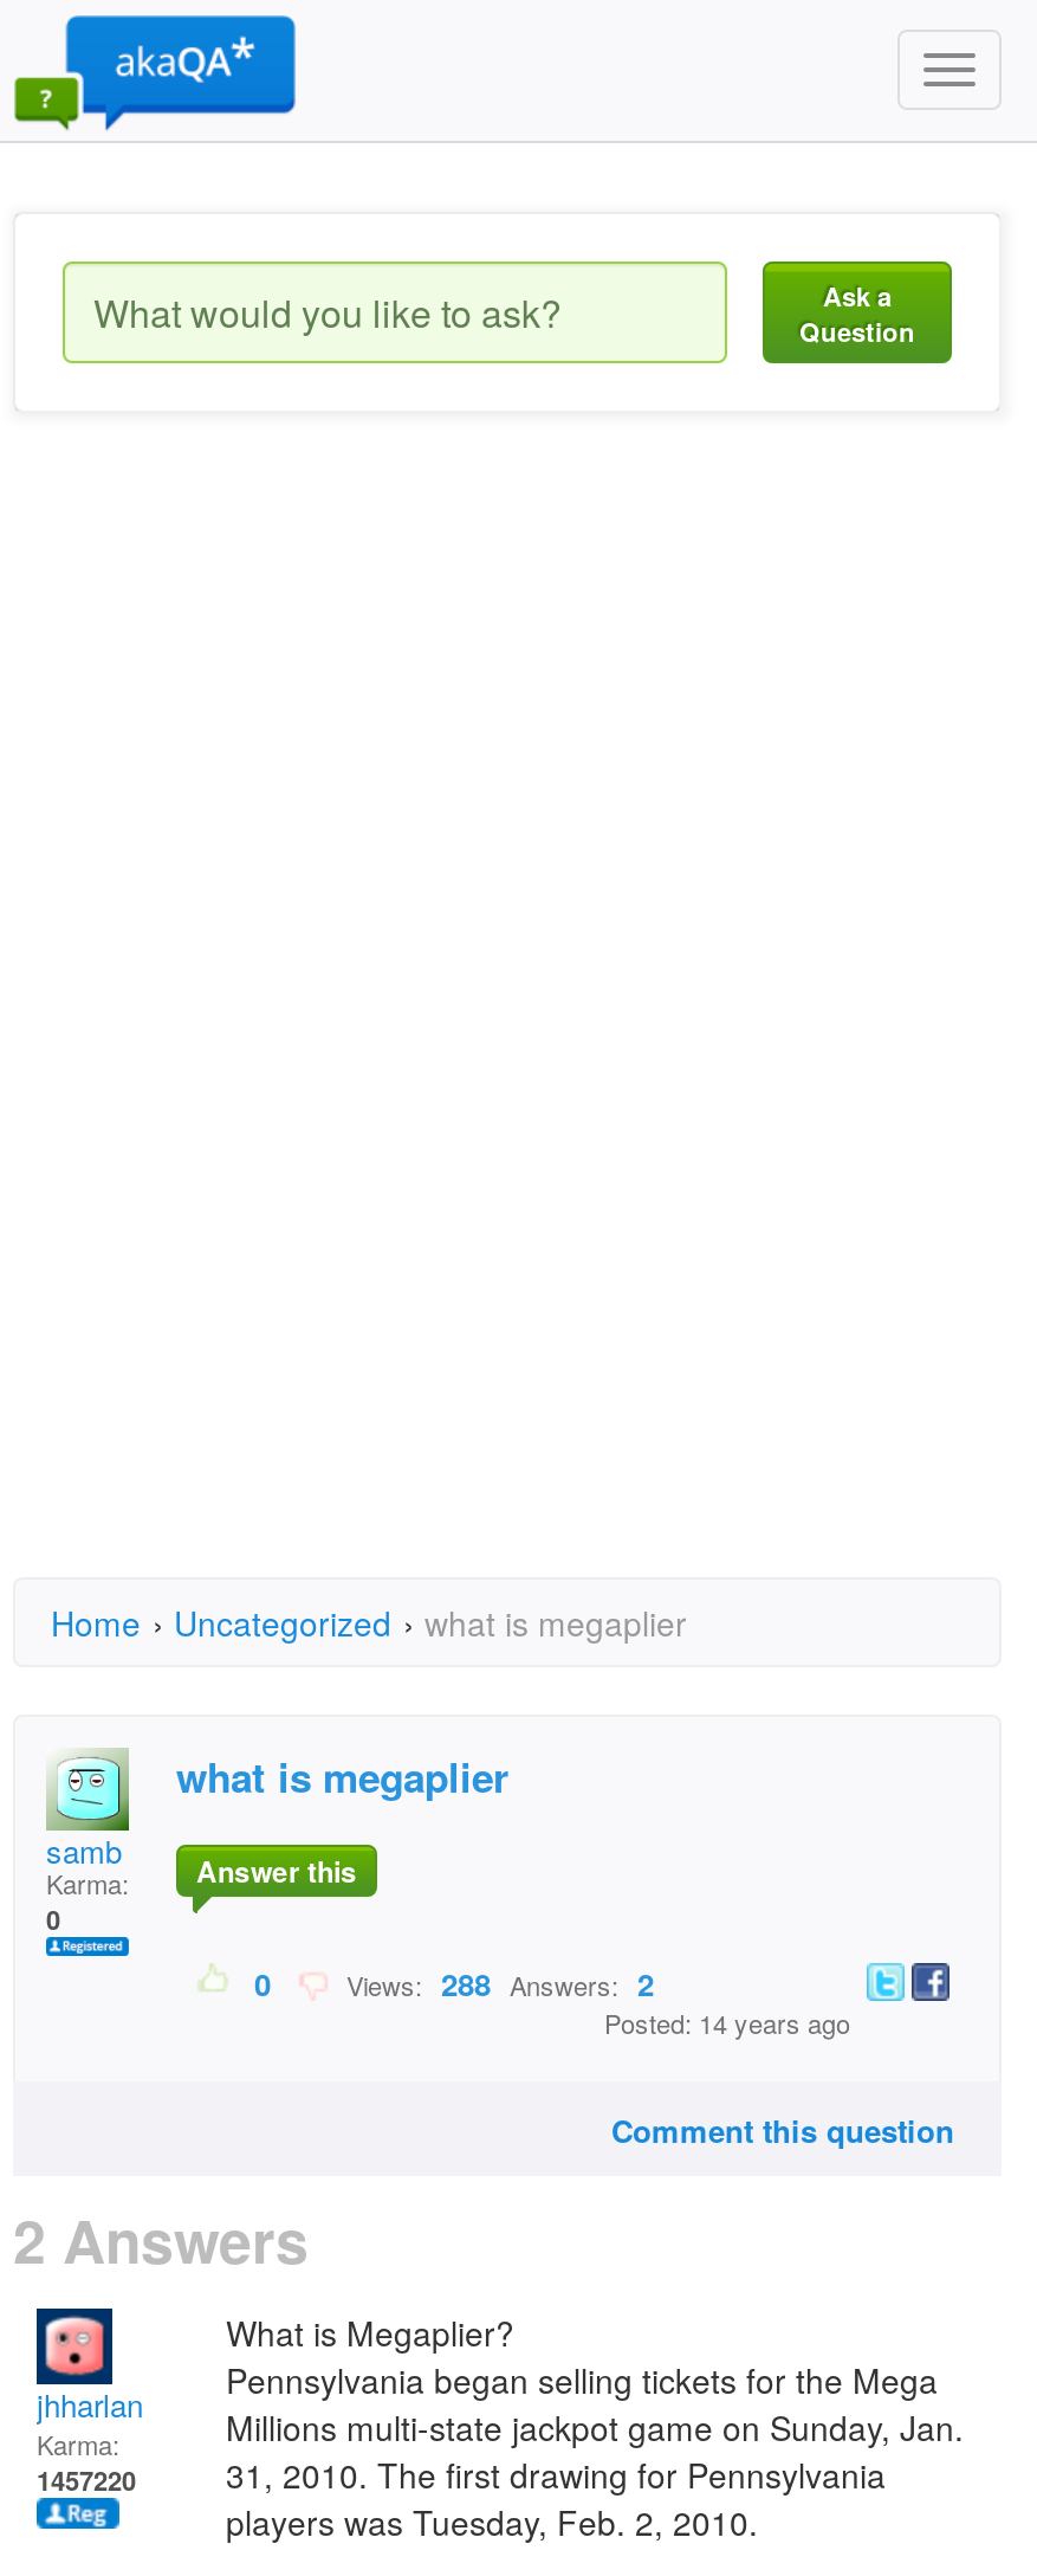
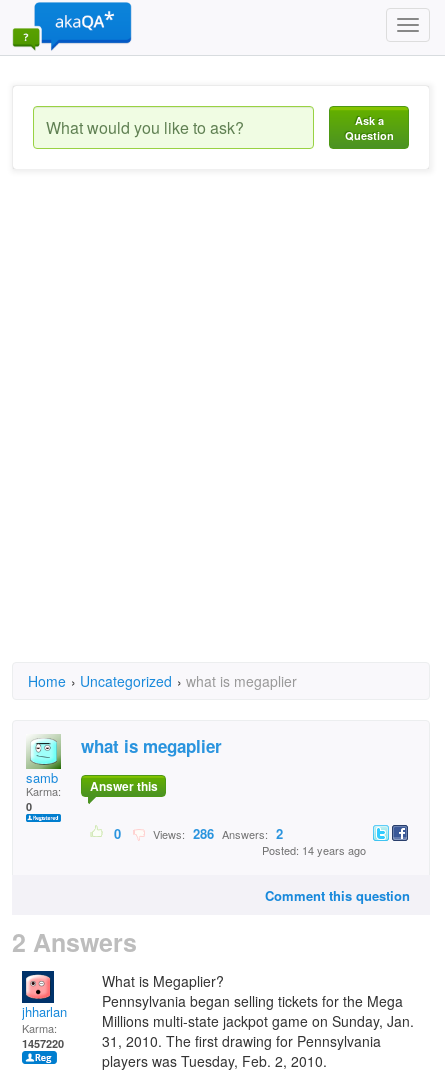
[332,1961,654,2006] Views: 288 Answers: 2 -> [147,824,283,843] Views: 286 Answers: 2

